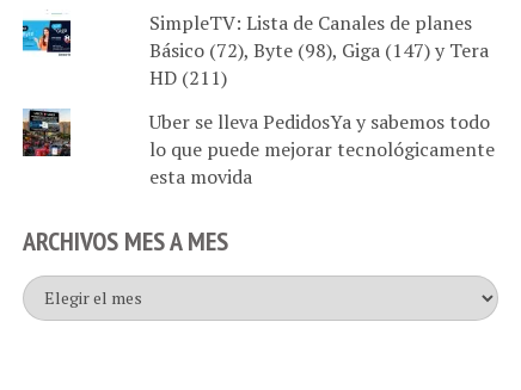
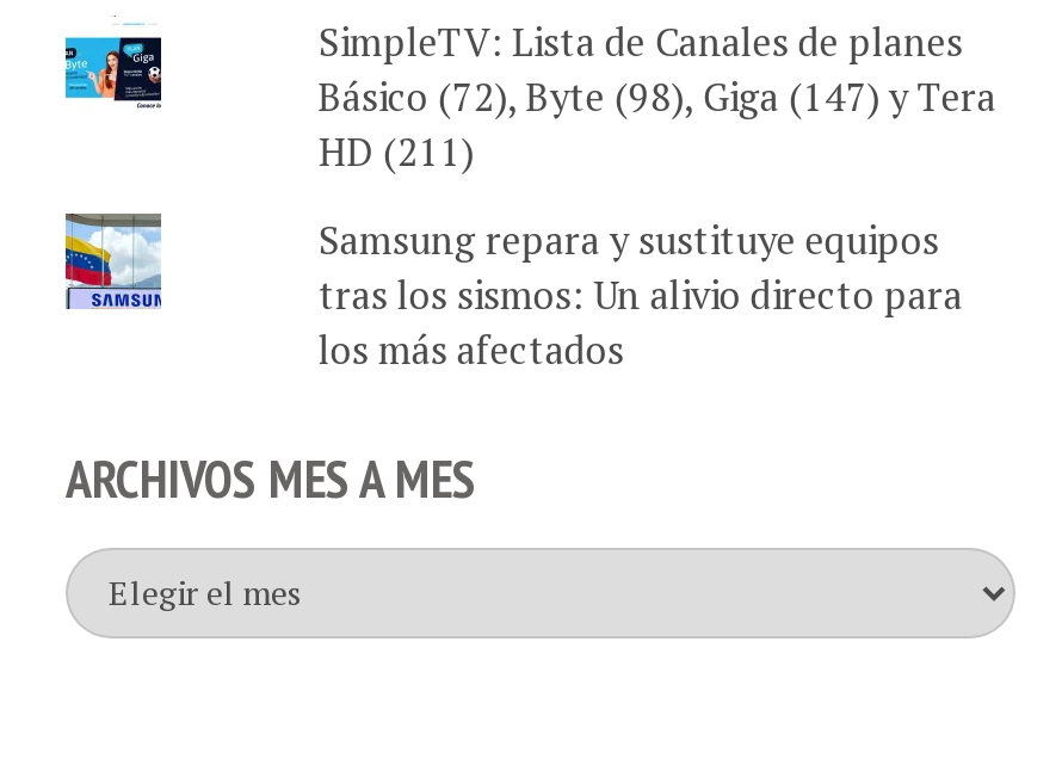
[22,109,72,157] [image] -> [63,211,163,309] [image]
[149,109,495,190] Uber se lleva PedidosYa y sabemos todo | lo que puede mejorar tecnológicamente | esta movida -> [318,214,963,377] Samsung repara y sustituye equipos | tras los sismos: Un alivio directo para | los más afectados

